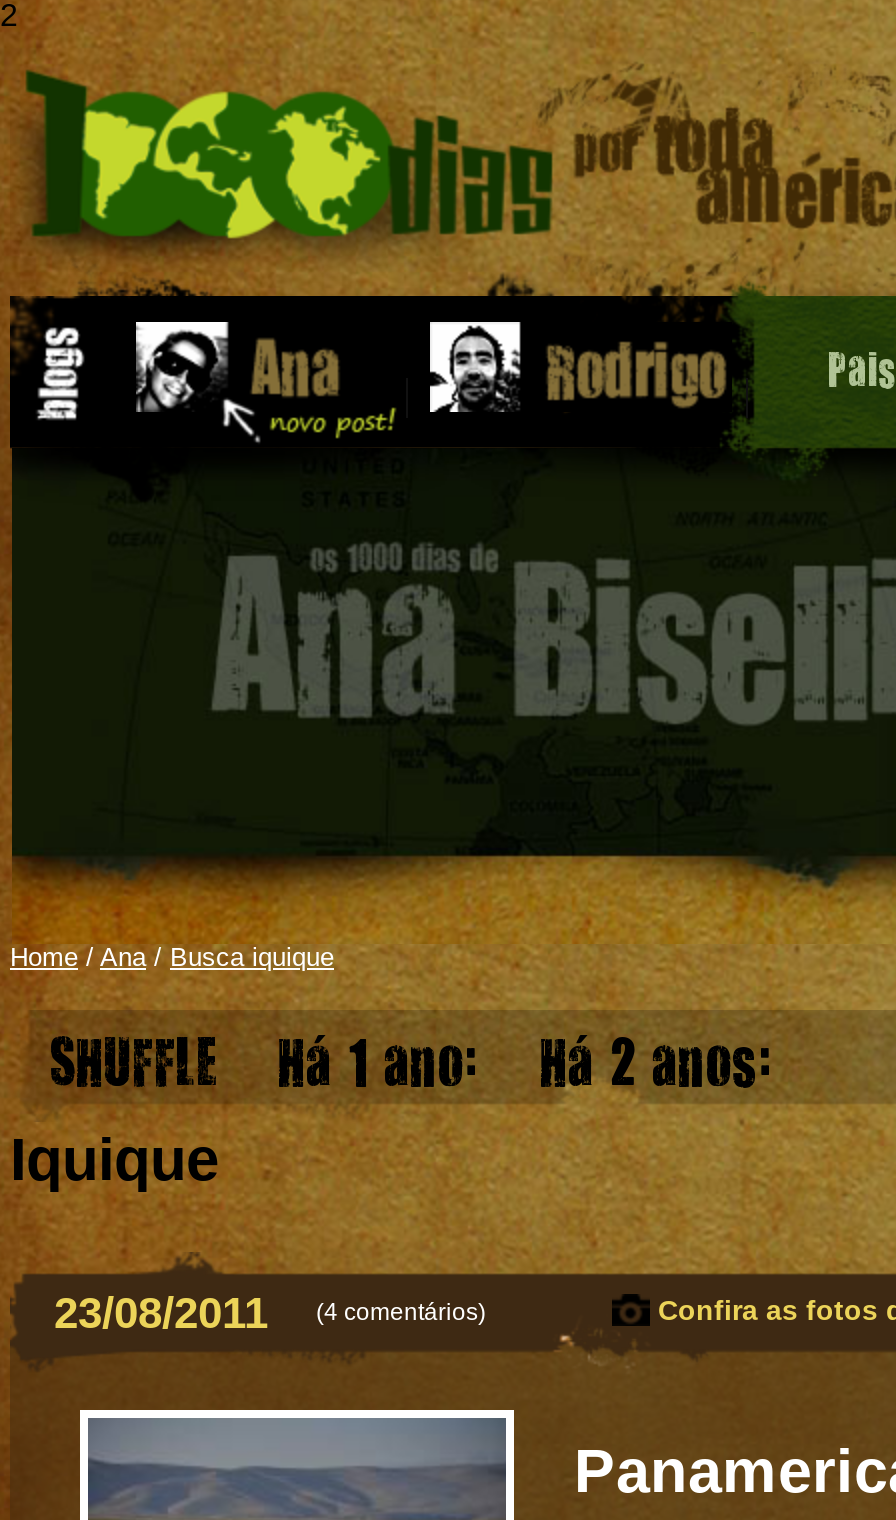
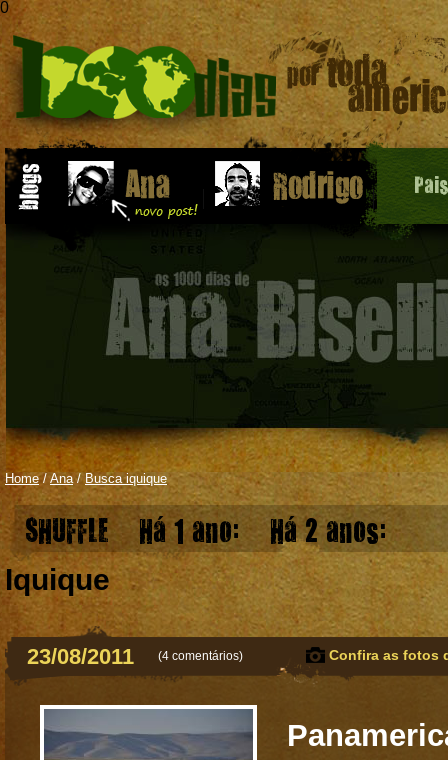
[0,0,18,32] 2 -> [0,0,9,16] 0

